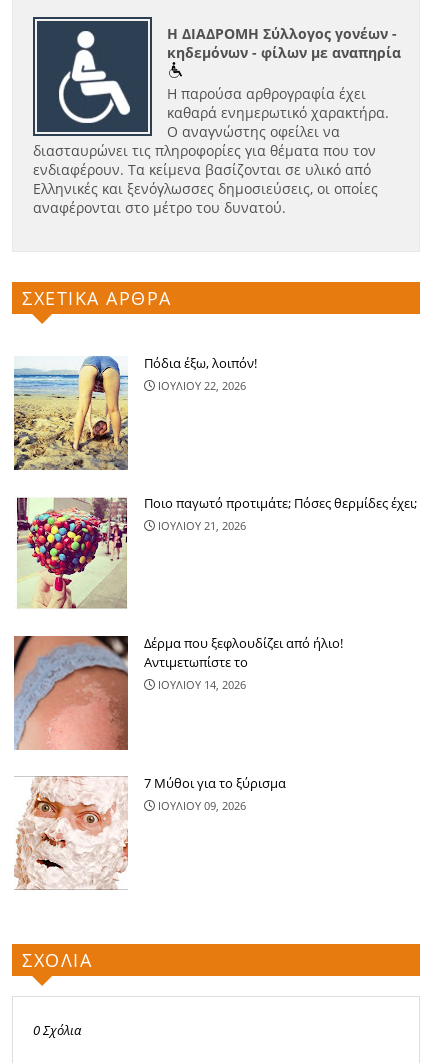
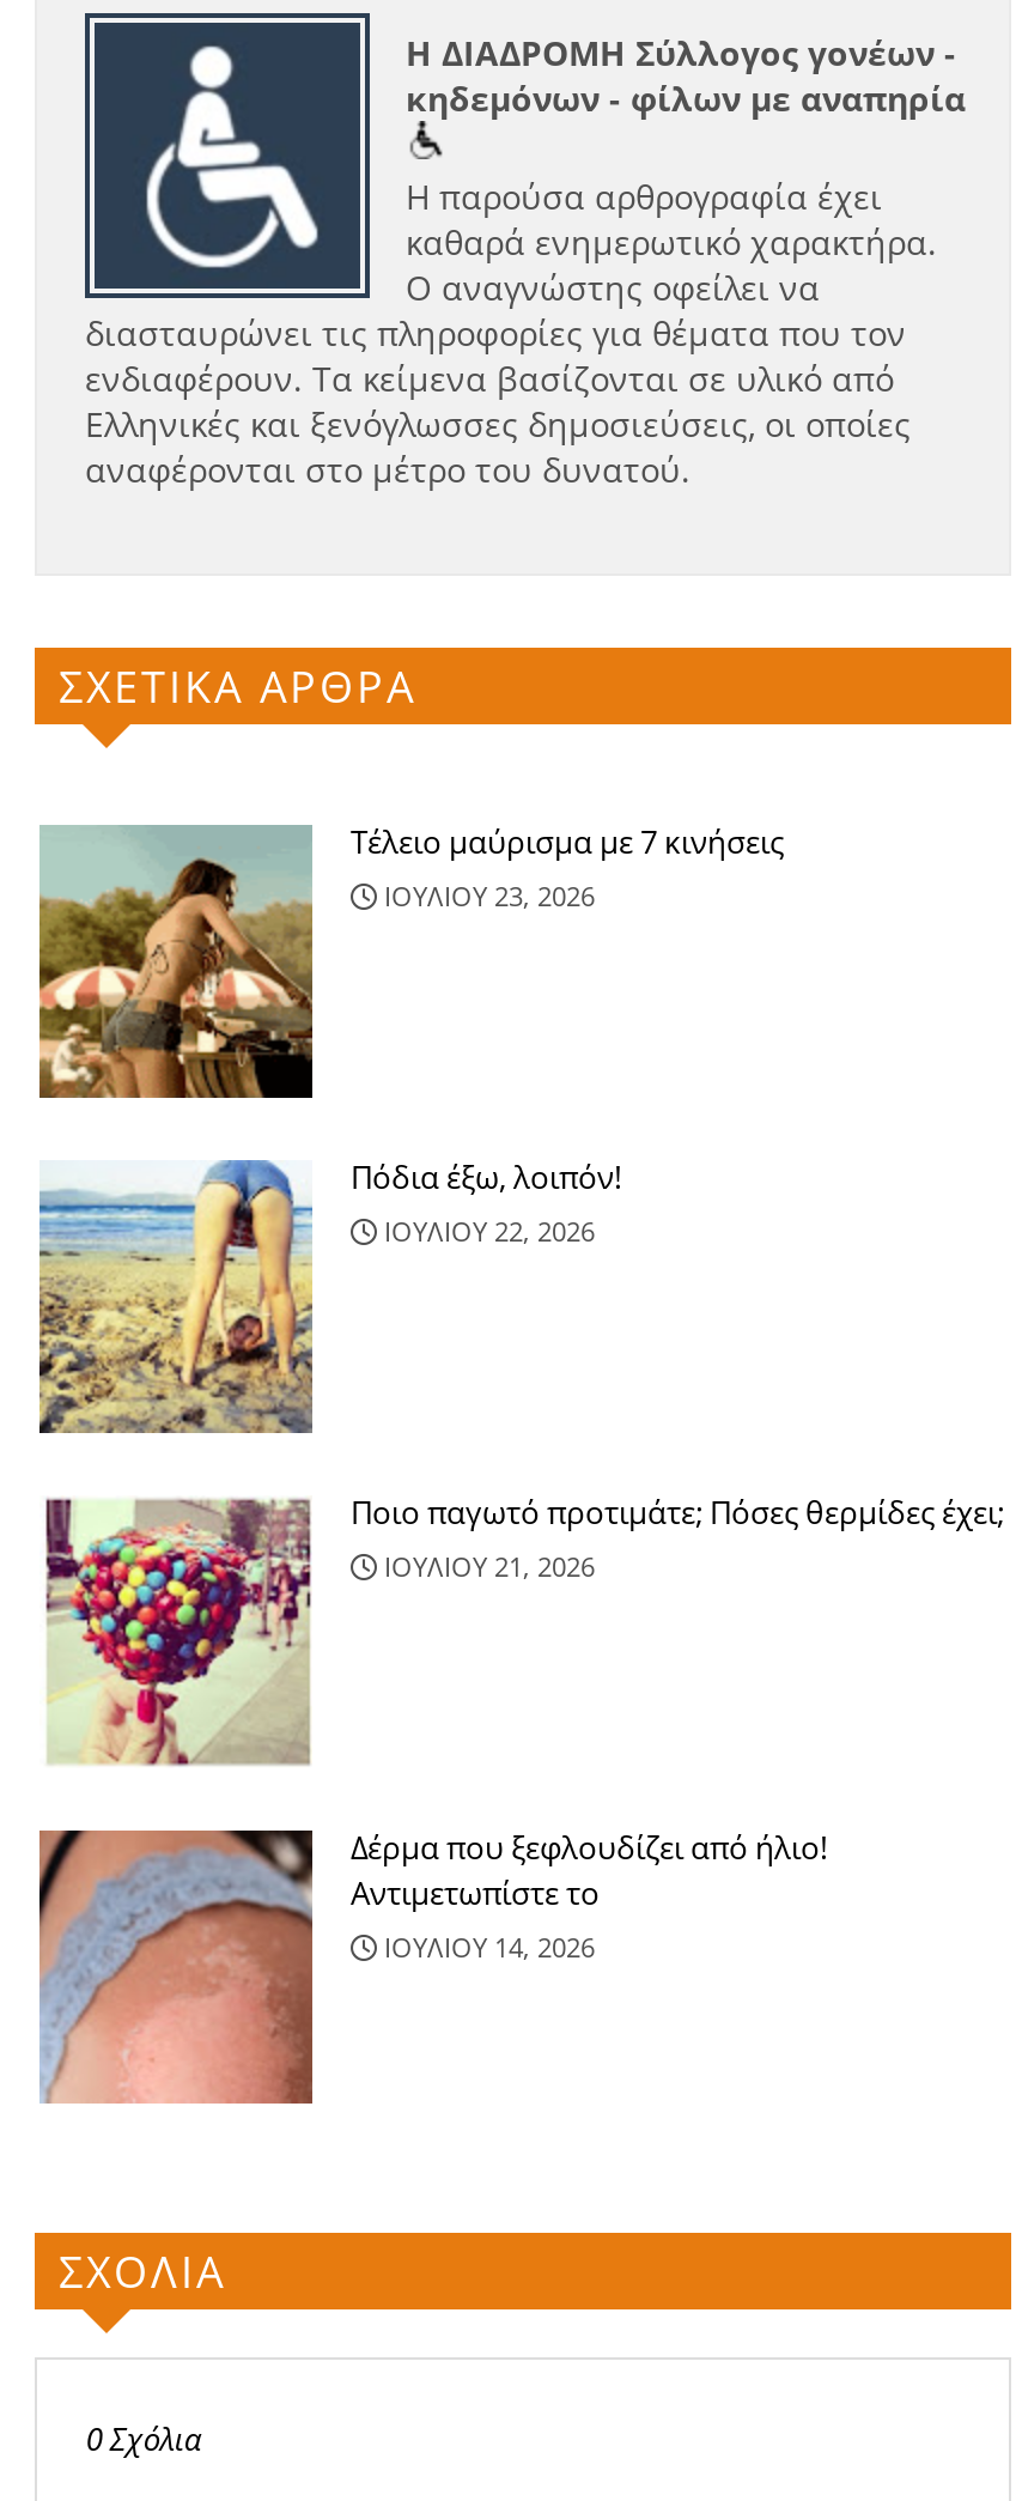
none -> [37,821,784,1100] [image] | Τέλειο μαύρισμα με 7 κινήσεις | ΙΟΥΛΙΟΥ 23, 2026
moved [12,354,417,692] -> [35,1155,1004,1966]: [image] | Πόδια έξω, λοιπόν! | ΙΟΥΛΙΟΥ 22, 2026 | Ποιο παγωτό προτιμάτε; Πόσες θερμίδες έχει; | ΙΟΥΛΙΟΥ 21, 2026 | Δέρμα που ξεφλουδίζει από ήλιο! | Αντιμετωπίστε το | ΙΟΥΛΙΟΥ 14, 2026
moved [12,634,130,751] -> [35,1826,317,2106]: [image]
[14,774,286,890] [image] | 7 Μύθοι για το ξύρισμα | ΙΟΥΛΙΟΥ 09, 2026 -> none

